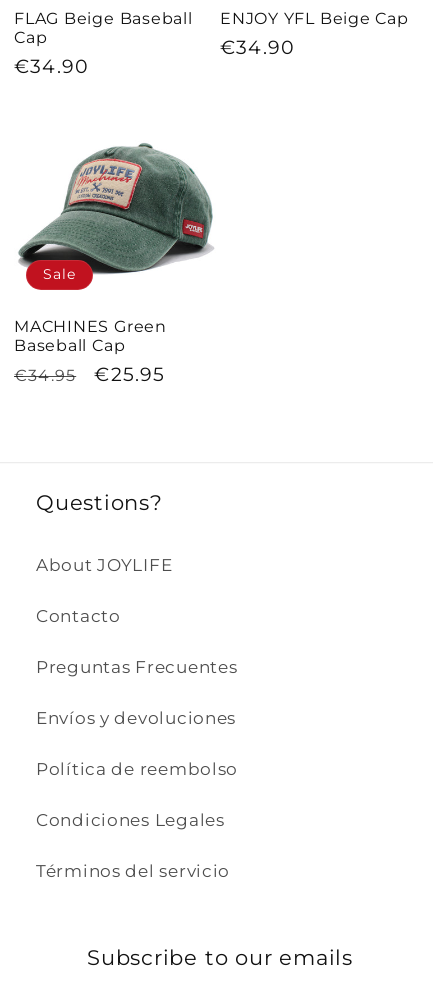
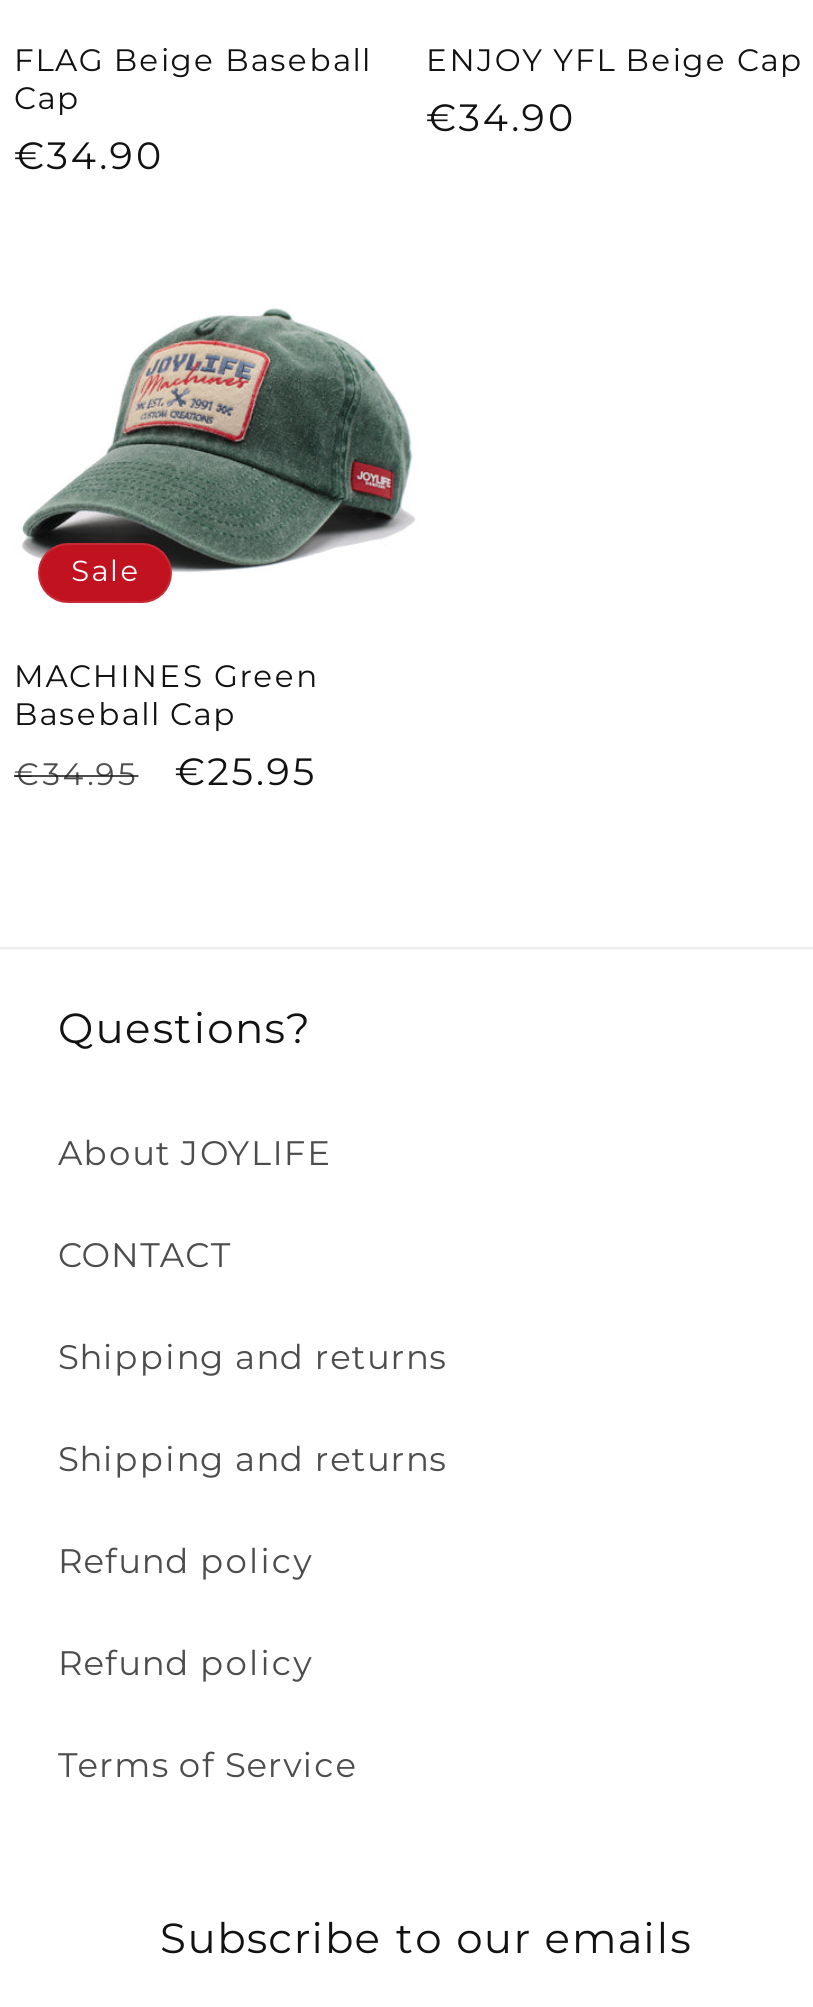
[36,606,121,626] Contacto -> [58,1235,232,1275] CONTACT
[36,657,237,677] Preguntas Frecuentes -> [58,1337,447,1377] Shipping and returns
[36,708,236,728] Envíos y devoluciones -> [58,1439,447,1479] Shipping and returns
[36,759,238,779] Política de reembolso -> [58,1541,313,1581] Refund policy
[36,810,225,830] Condiciones Legales -> [58,1643,313,1683] Refund policy
[36,861,230,881] Términos del servicio -> [58,1745,357,1785] Terms of Service

